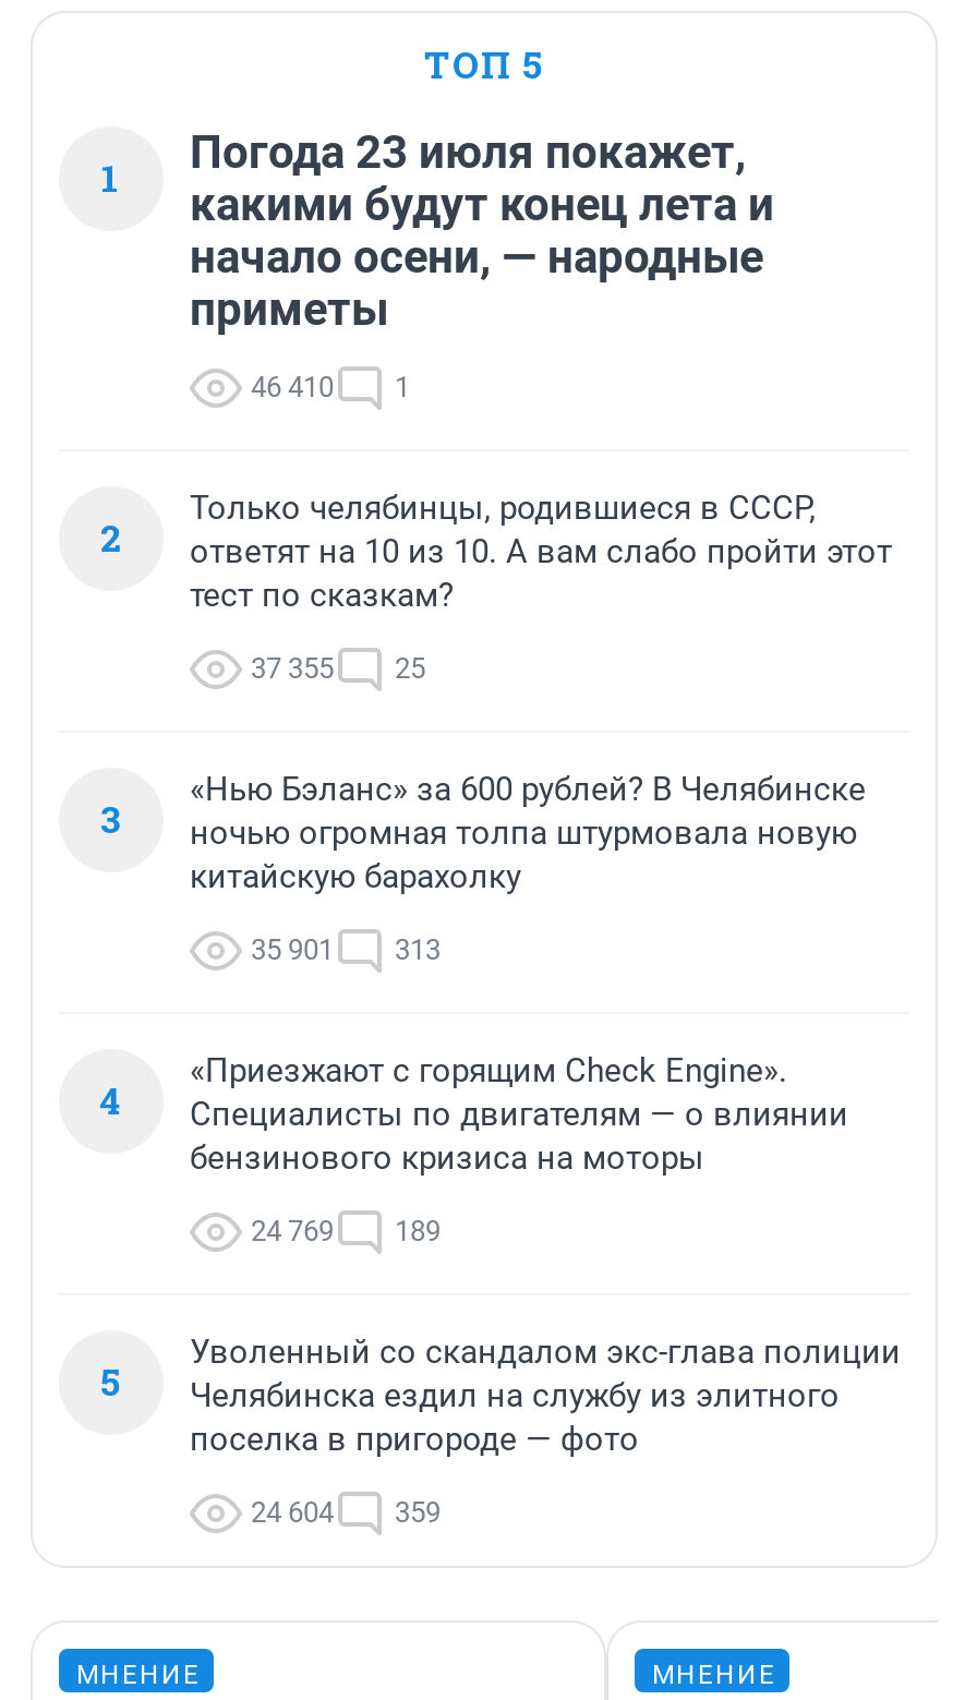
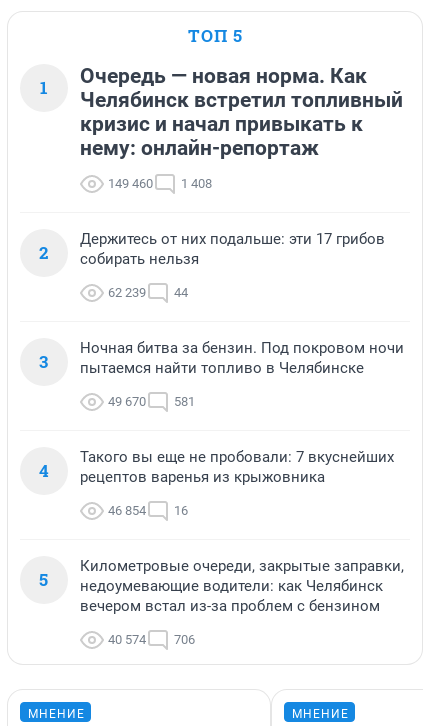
[190,127,774,336] Погода 23 июля покажет, | какими будут конец лета и | начало осени, — народные | приметы -> [80,64,403,160] Очередь — новая норма. Как | Челябинск встретил топливный | кризис и начал привыкать к | нему: онлайн-репортаж
[251,371,410,404] 46 410 | 1 -> [108,176,212,191] 149 460 | 1 408
[190,489,892,615] Только челябинцы, родившиеся в СССР, | ответят на 10 из 10. А вам слабо пройти этот | тест по сказкам? -> [80,230,385,268] Держитесь от них подальше: эти 17 грибов | собирать нельзя
[251,652,425,685] 37 355 | 25 -> [108,285,188,300] 62 239 | 44
[190,770,866,897] «Нью Бэланс» за 600 рублей? В Челябинске | ночью огромная толпа штурмовала новую | китайскую барахолку -> [80,339,404,377] Ночная битва за бензин. Под покровом ночи | пытаемся найти топливо в Челябинске
[251,934,441,966] 35 901 | 313 -> [108,394,195,409] 49 670 | 581
[190,1051,848,1178] «Приезжают с горящим Check Engine». | Специалисты по двигателям — о влиянии | бензинового кризиса на моторы -> [80,448,394,486] Такого вы еще не пробовали: 7 вкуснейших | рецептов варенья из крыжовника
[251,1215,441,1248] 24 769 | 189 -> [108,503,188,518] 46 854 | 16
[190,1333,901,1459] Уволенный со скандалом экс-глава полиции | Челябинска ездил на службу из элитного | поселка в пригороде — фото -> [80,557,404,615] Километровые очереди, закрытые заправки, | недоумевающие водители: как Челябинск | вечером встал из-за проблем с бензином
[251,1496,441,1529] 24 604 | 359 -> [108,632,195,647] 40 574 | 706

